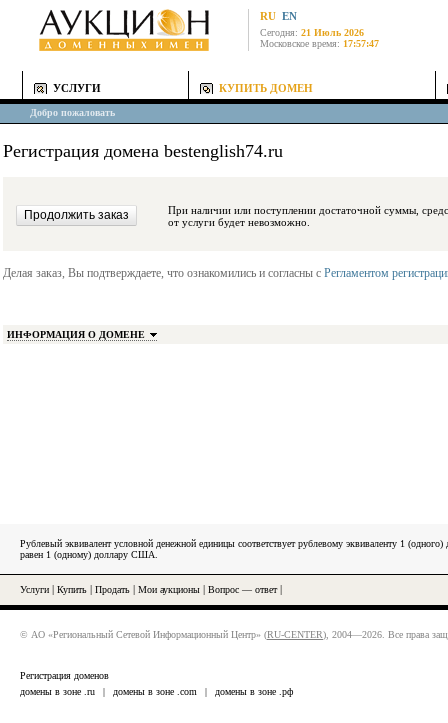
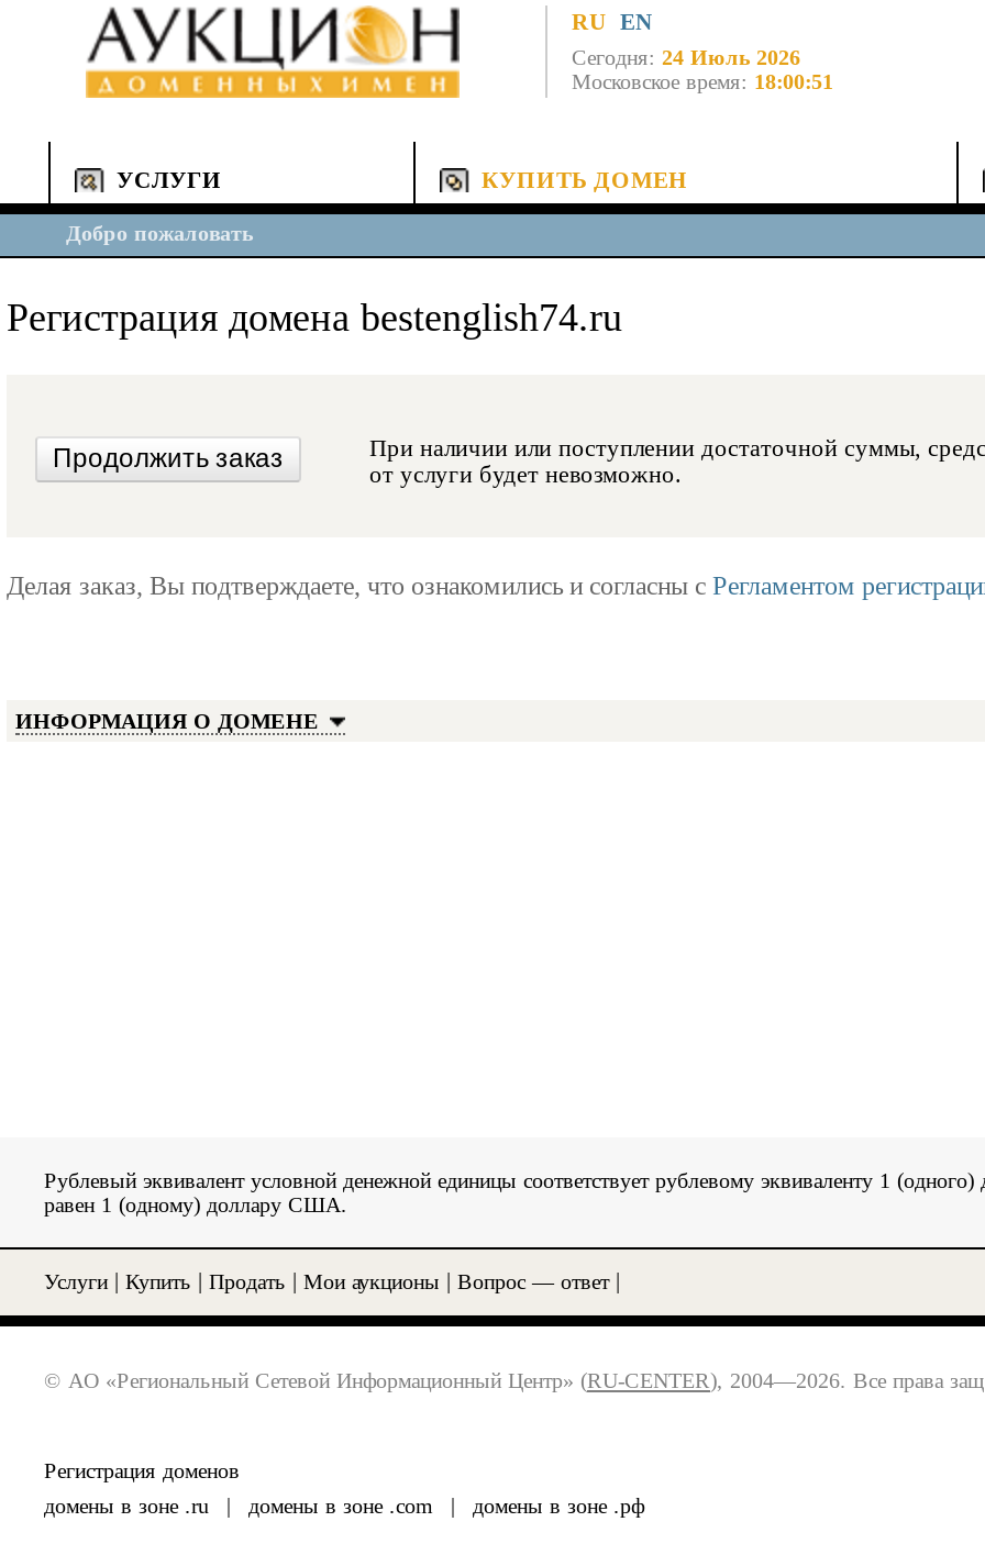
[260,27,364,38] Сегодня: 21 Июль 2026 -> [572,45,800,69] Сегодня: 24 Июль 2026
[260,38,379,49] Московское время: 17:57:47 -> [572,69,833,93] Московское время: 18:00:51

